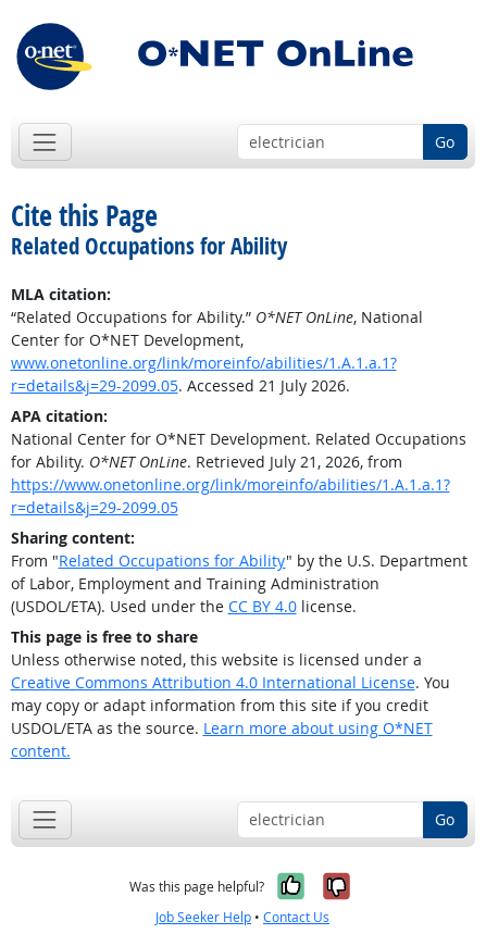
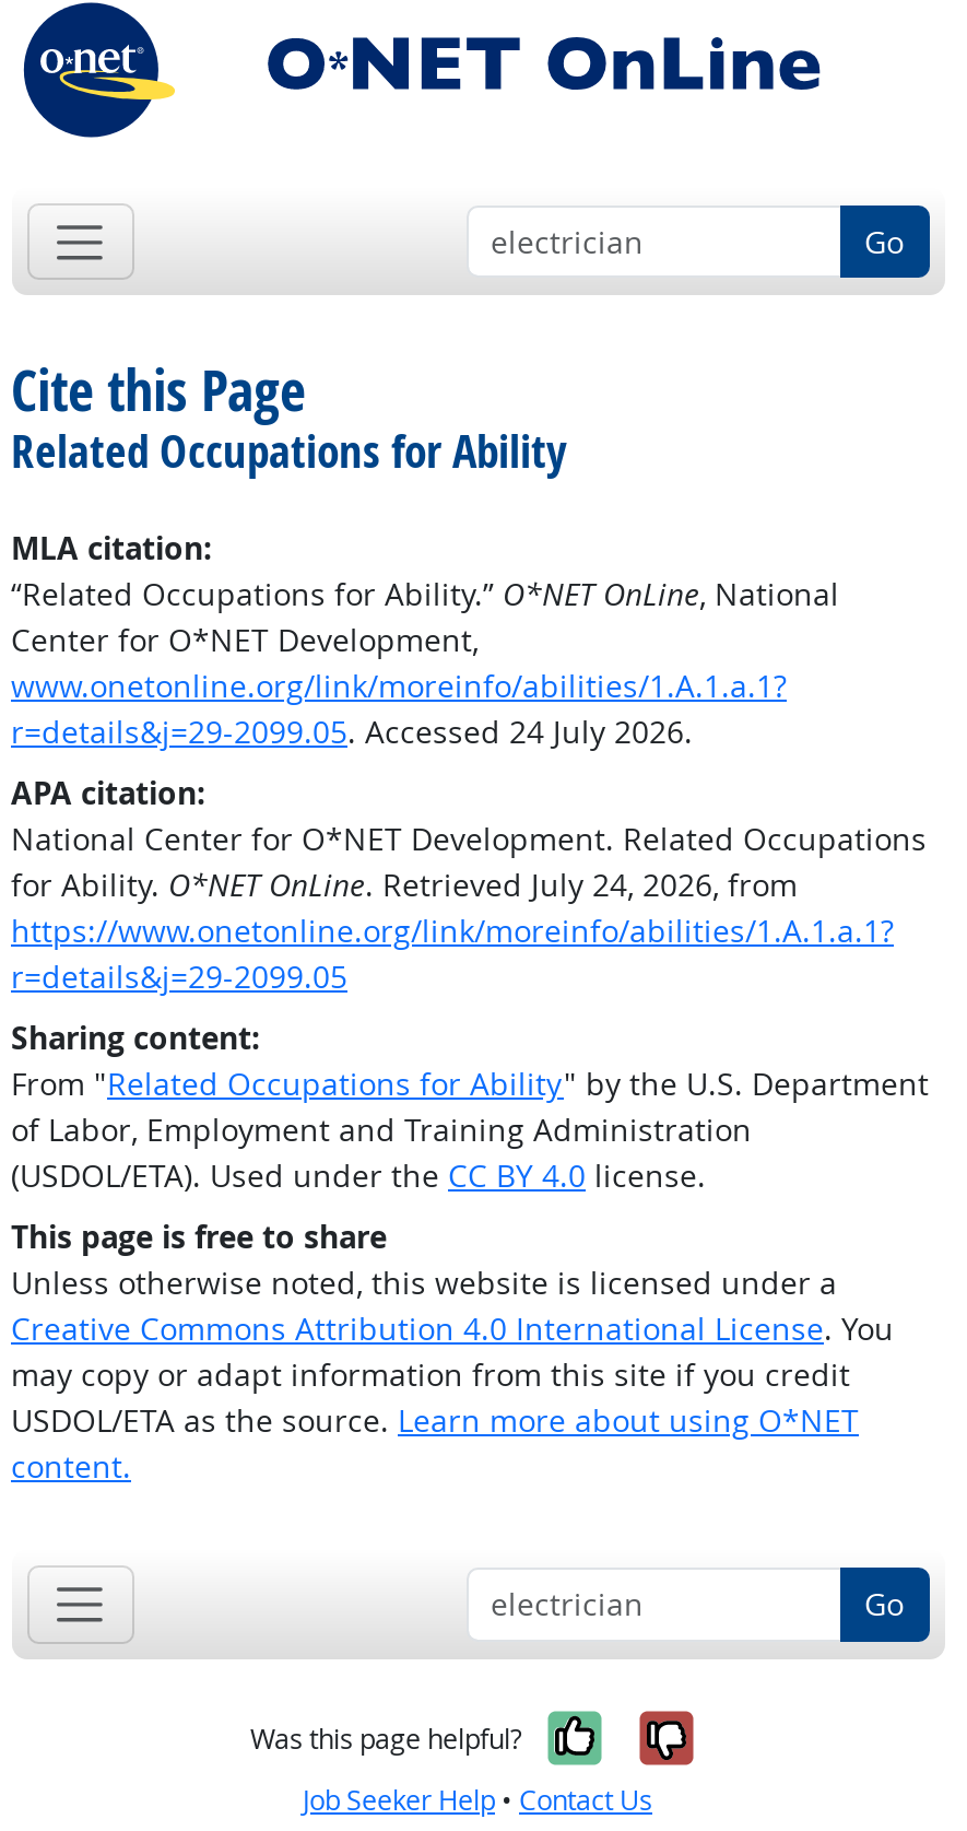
[10,375,350,396] r=details&j=29-2099.05. Accessed 21 July 2026. -> [11,711,693,753] r=details&j=29-2099.05. Accessed 24 July 2026.
[10,451,402,472] for Ability. O*NET OnLine. Retrieved July 21, 2026, from -> [11,864,798,906] for Ability. O*NET OnLine. Retrieved July 24, 2026, from

